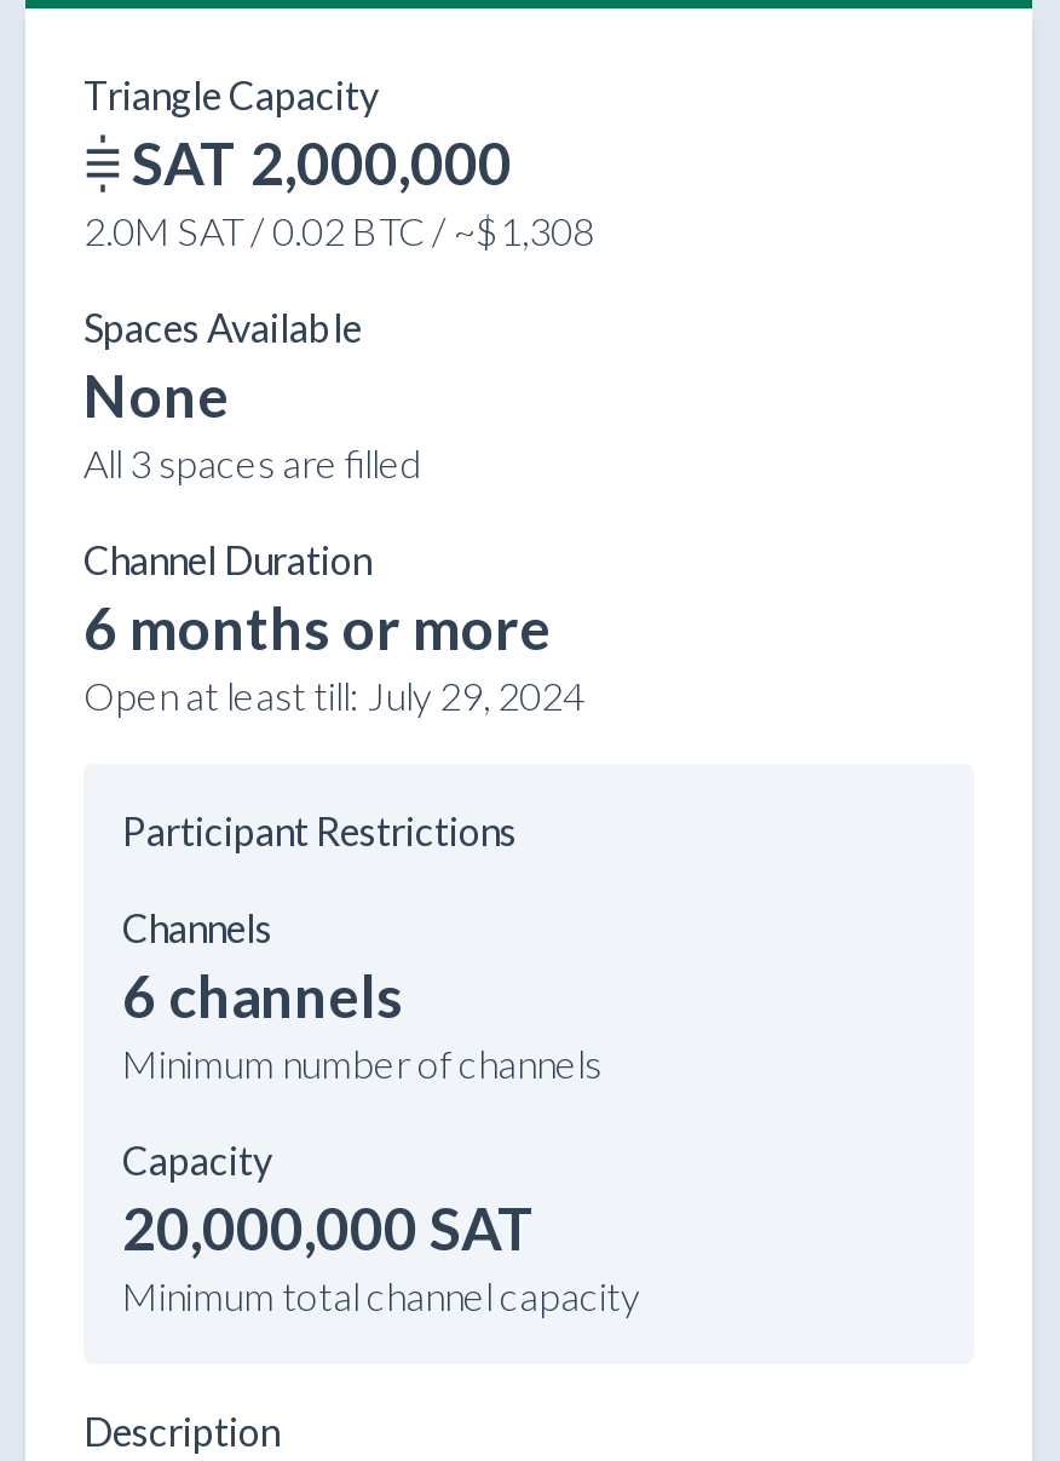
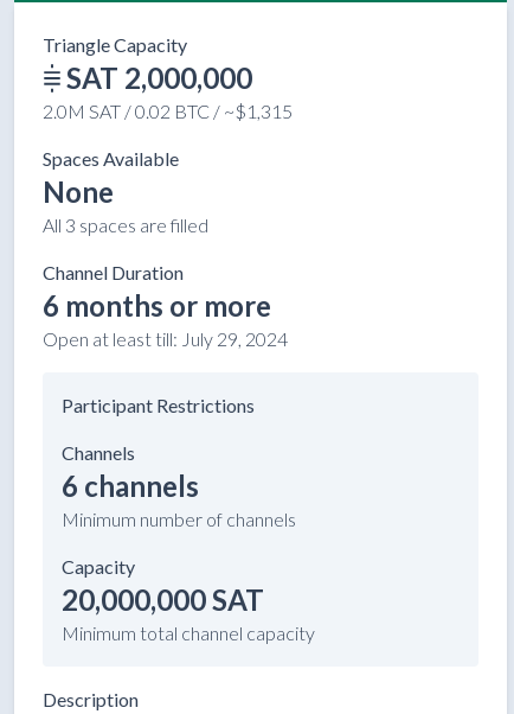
[83,207,594,253] 2.0M SAT / 0.02 BTC / ~$1,308 -> [43,100,293,122] 2.0M SAT / 0.02 BTC / ~$1,315

